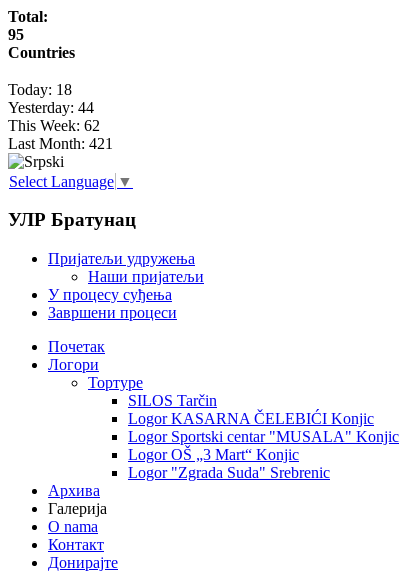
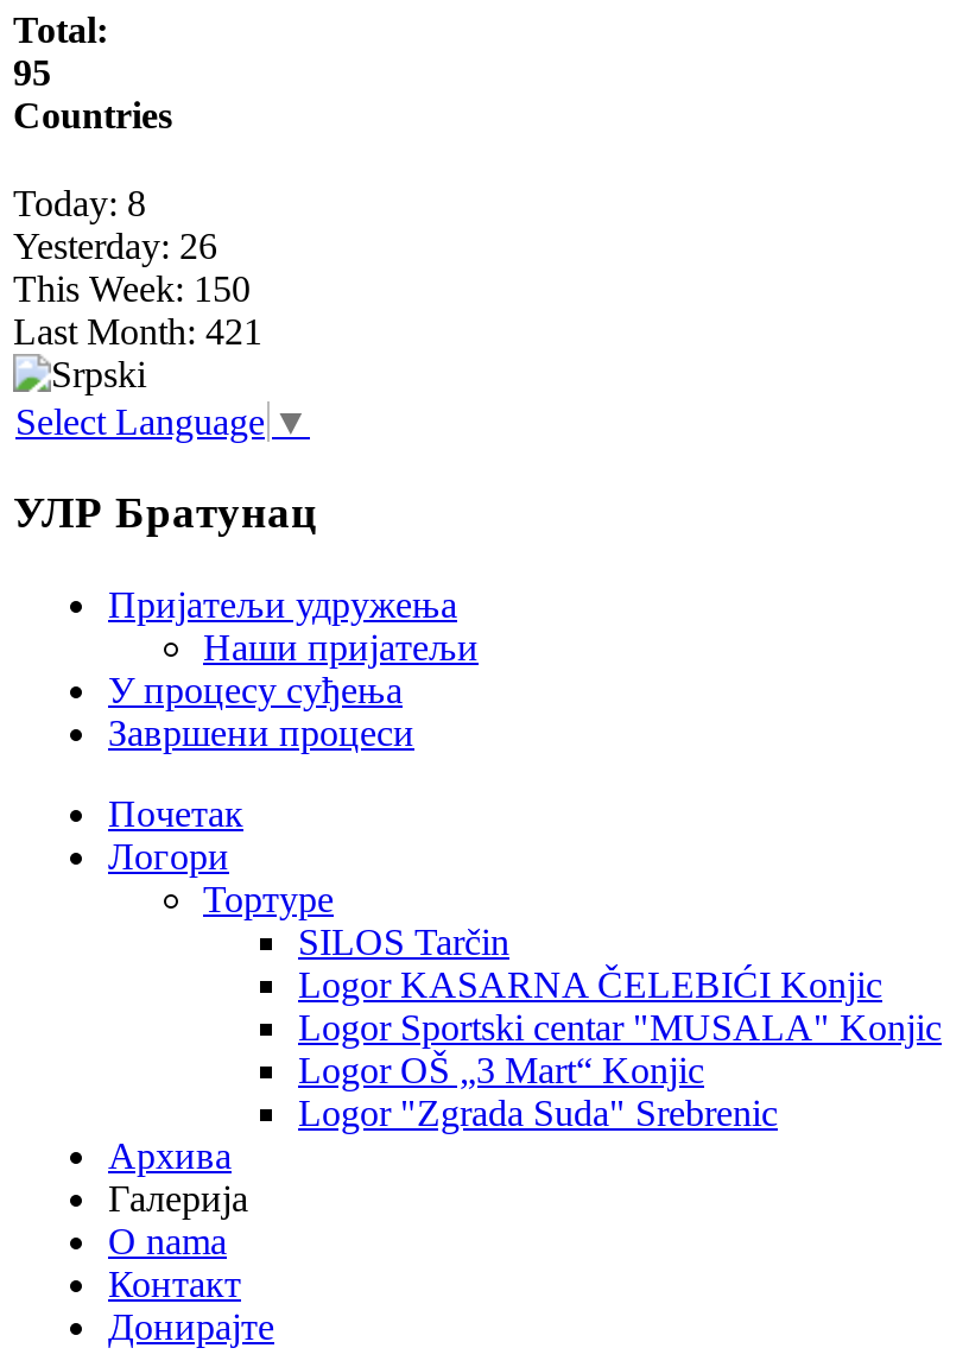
[8,81,72,98] Today: 18 -> [13,183,146,224] Today: 8
[8,99,94,116] Yesterday: 44 -> [13,226,217,267] Yesterday: 26
[8,117,100,134] This Week: 62 -> [13,269,251,309] This Week: 150

